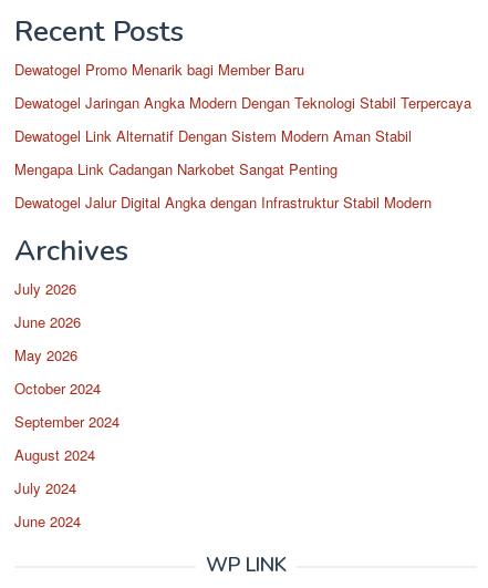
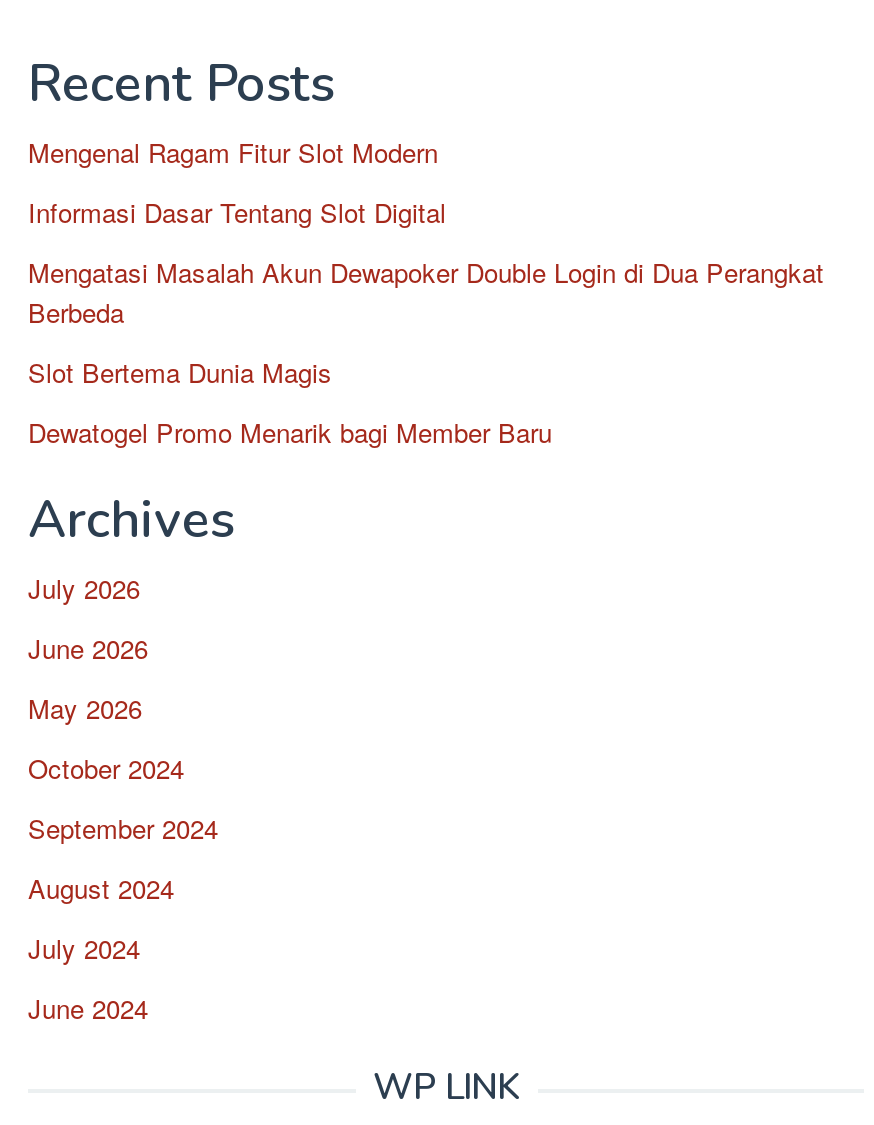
none -> [28,133,824,391] Mengenal Ragam Fitur Slot Modern | Informasi Dasar Tentang Slot Digital | Mengatasi Masalah Akun Dewapoker Double Login di Dua Perangkat | Berbeda | Slot Bertema Dunia Magis
moved [14,59,304,80] -> [28,413,552,451]: Dewatogel Promo Menarik bagi Member Baru
[14,92,471,213] Dewatogel Jaringan Angka Modern Dengan Teknologi Stabil Terpercaya | Dewatogel Link Alternatif Dengan Sistem Modern Aman Stabil | Mengapa Link Cadangan Narkobet Sangat Penting | Dewatogel Jalur Digital Angka dengan Infrastruktur Stabil Modern -> none

